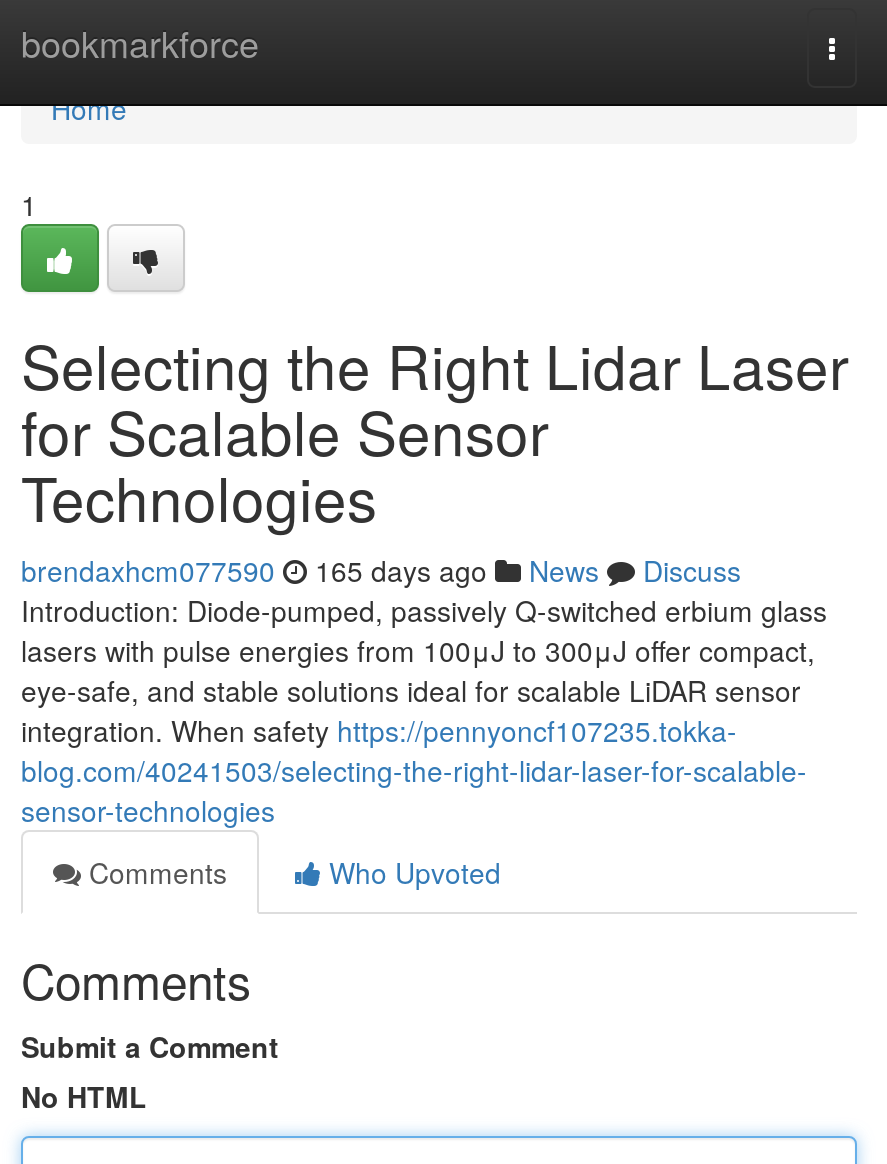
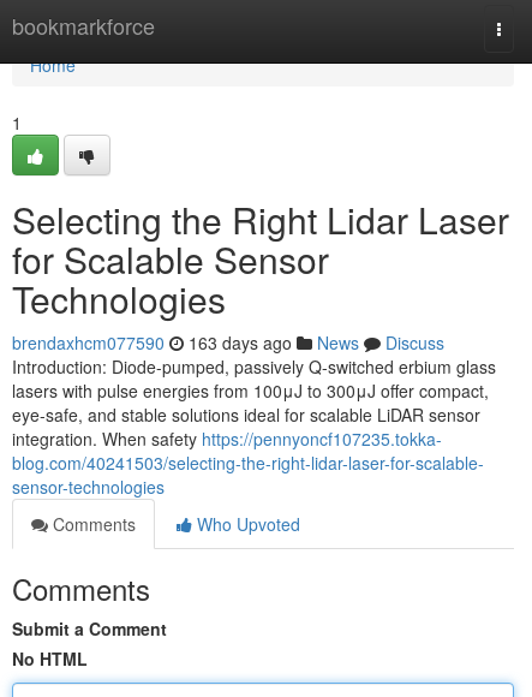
[21,550,741,590] brendaxhcm077590 165 days ago News Discuss -> [12,330,444,355] brendaxhcm077590 163 days ago News Discuss

